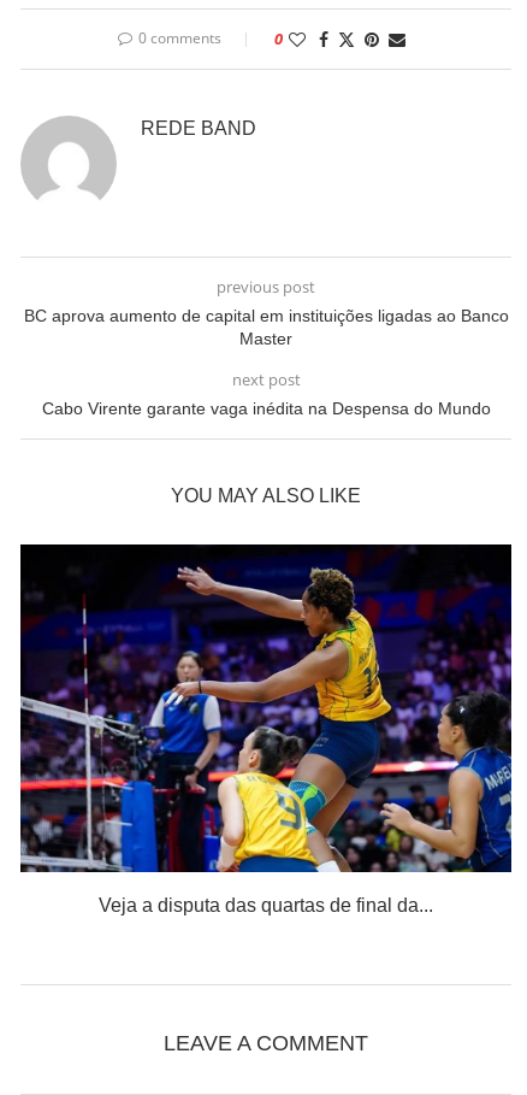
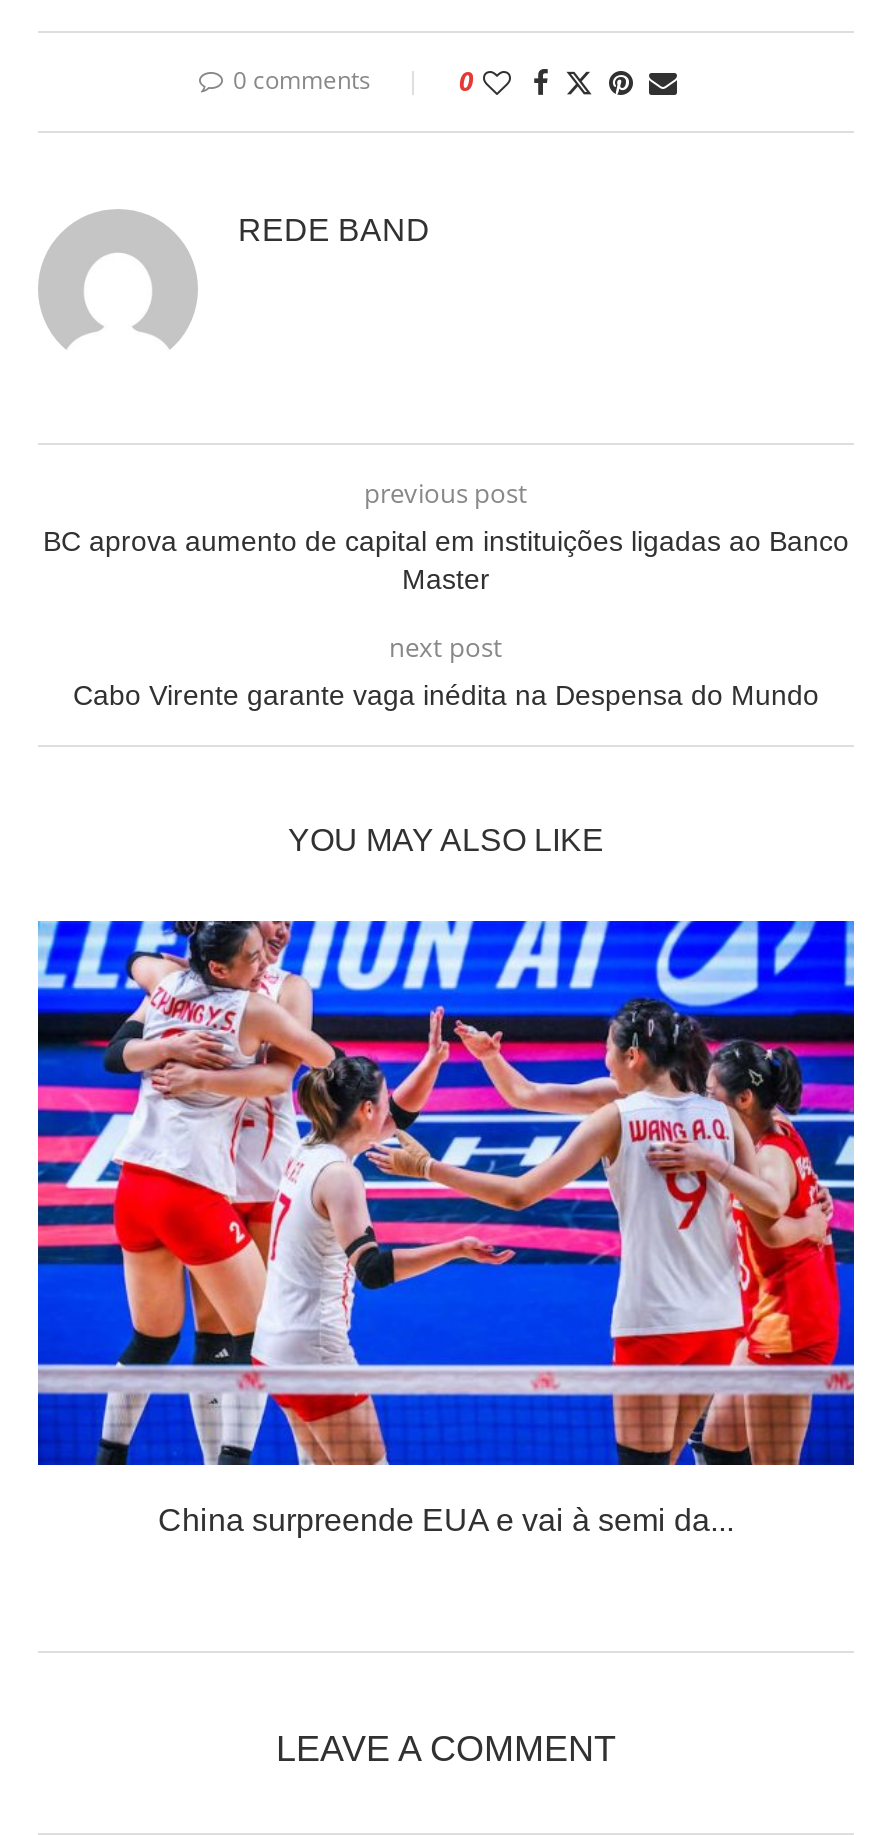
[19,543,513,916] [image] | Veja a disputa das quartas de final da... -> [36,919,856,1538] [image] | China surpreende EUA e vai à semi da...

